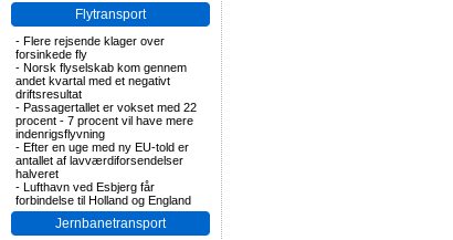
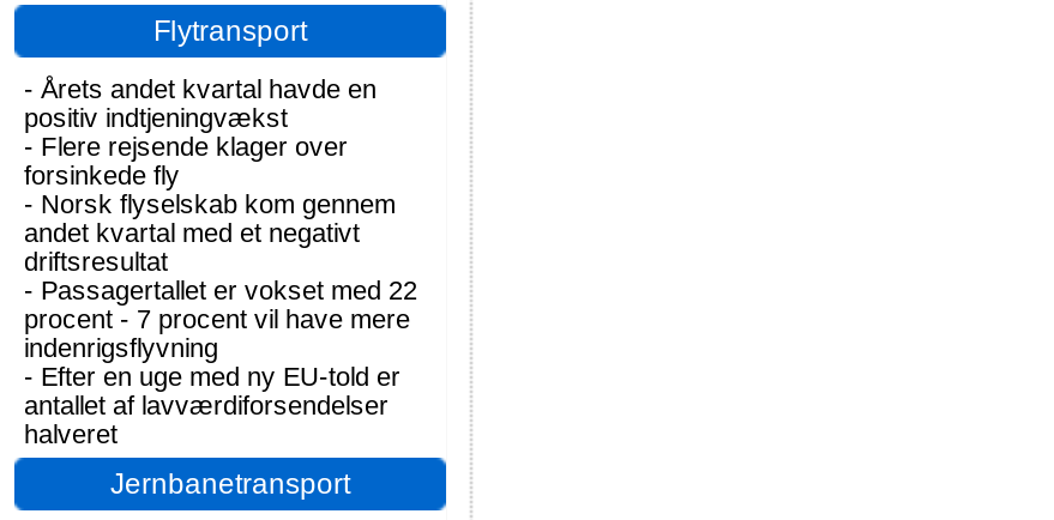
none -> [24,74,377,132] - Årets andet kvartal havde en | positiv indtjeningvækst
moved [15,34,197,180] -> [24,132,417,448]: - Flere rejsende klager over | forsinkede fly | - Norsk flyselskab kom gennem | ... | antallet af lavværdiforsendelser | halveret
[15,180,191,207] - Lufthavn ved Esbjerg får | forbindelse til Holland og England -> none

